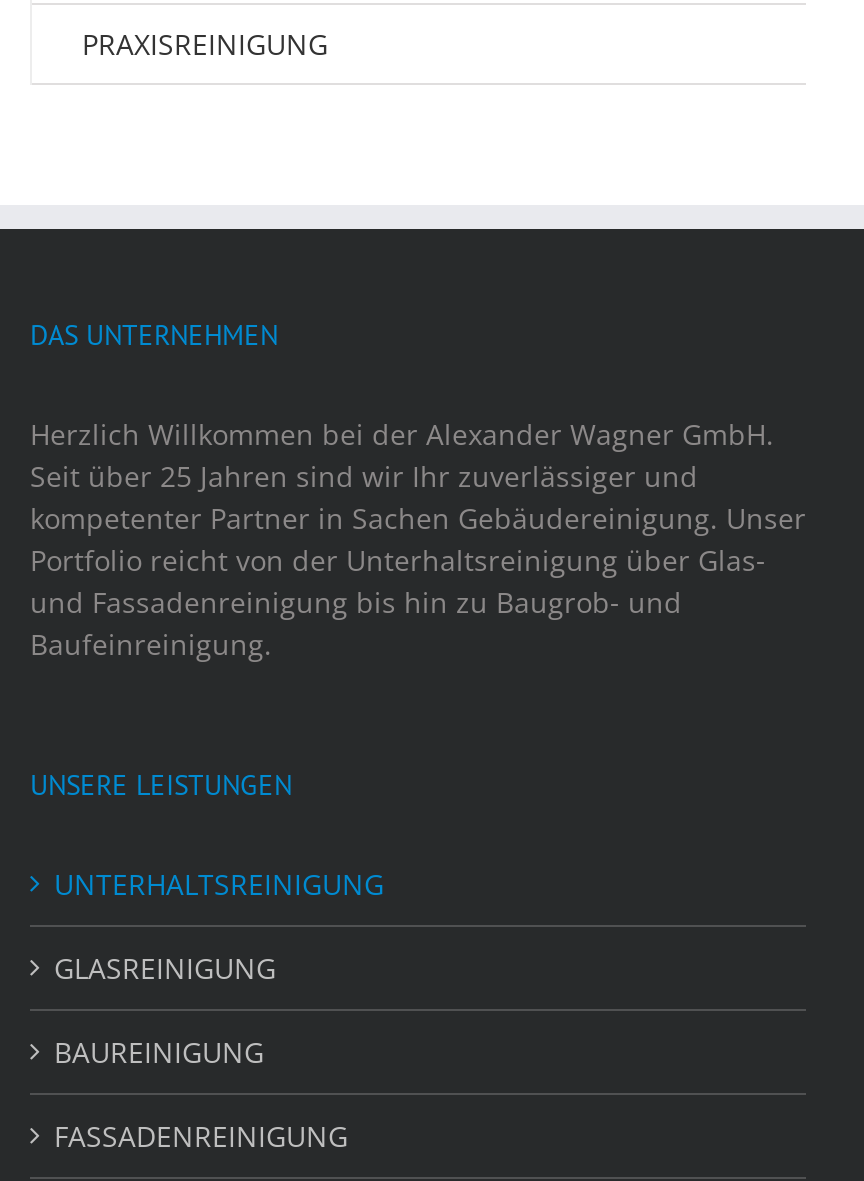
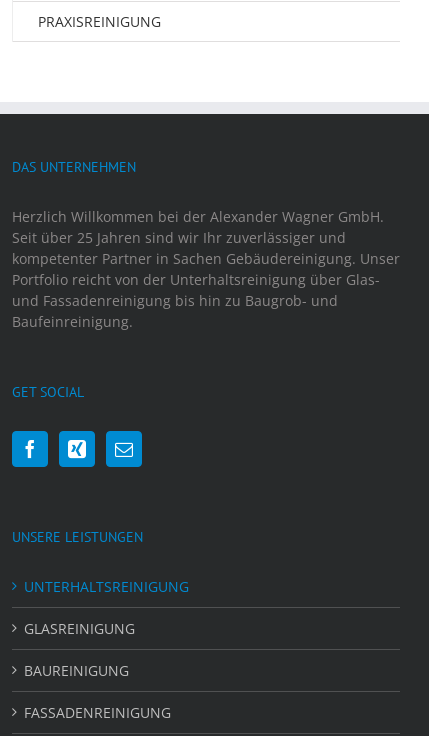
none -> [11,430,49,468] [image]
none -> [12,383,84,401] GET SOCIAL
none -> [58,430,96,468] [image]
none -> [105,430,143,468] [image]

